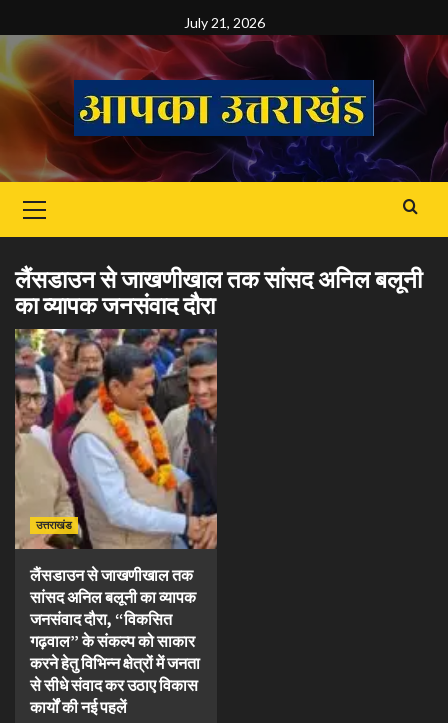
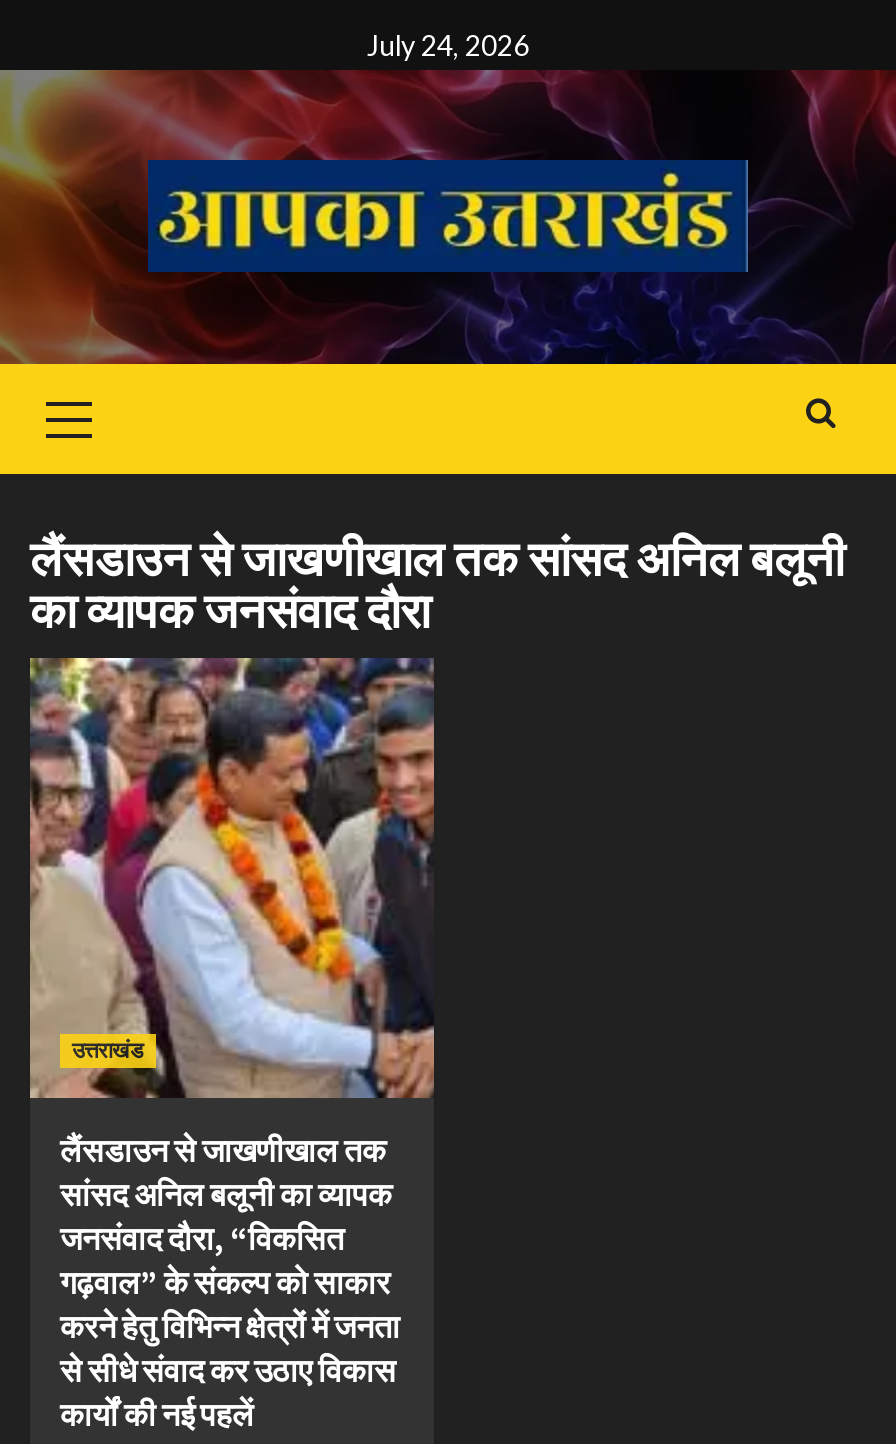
[183,14,264,31] July 21, 2026 -> [367,28,529,62] July 24, 2026

